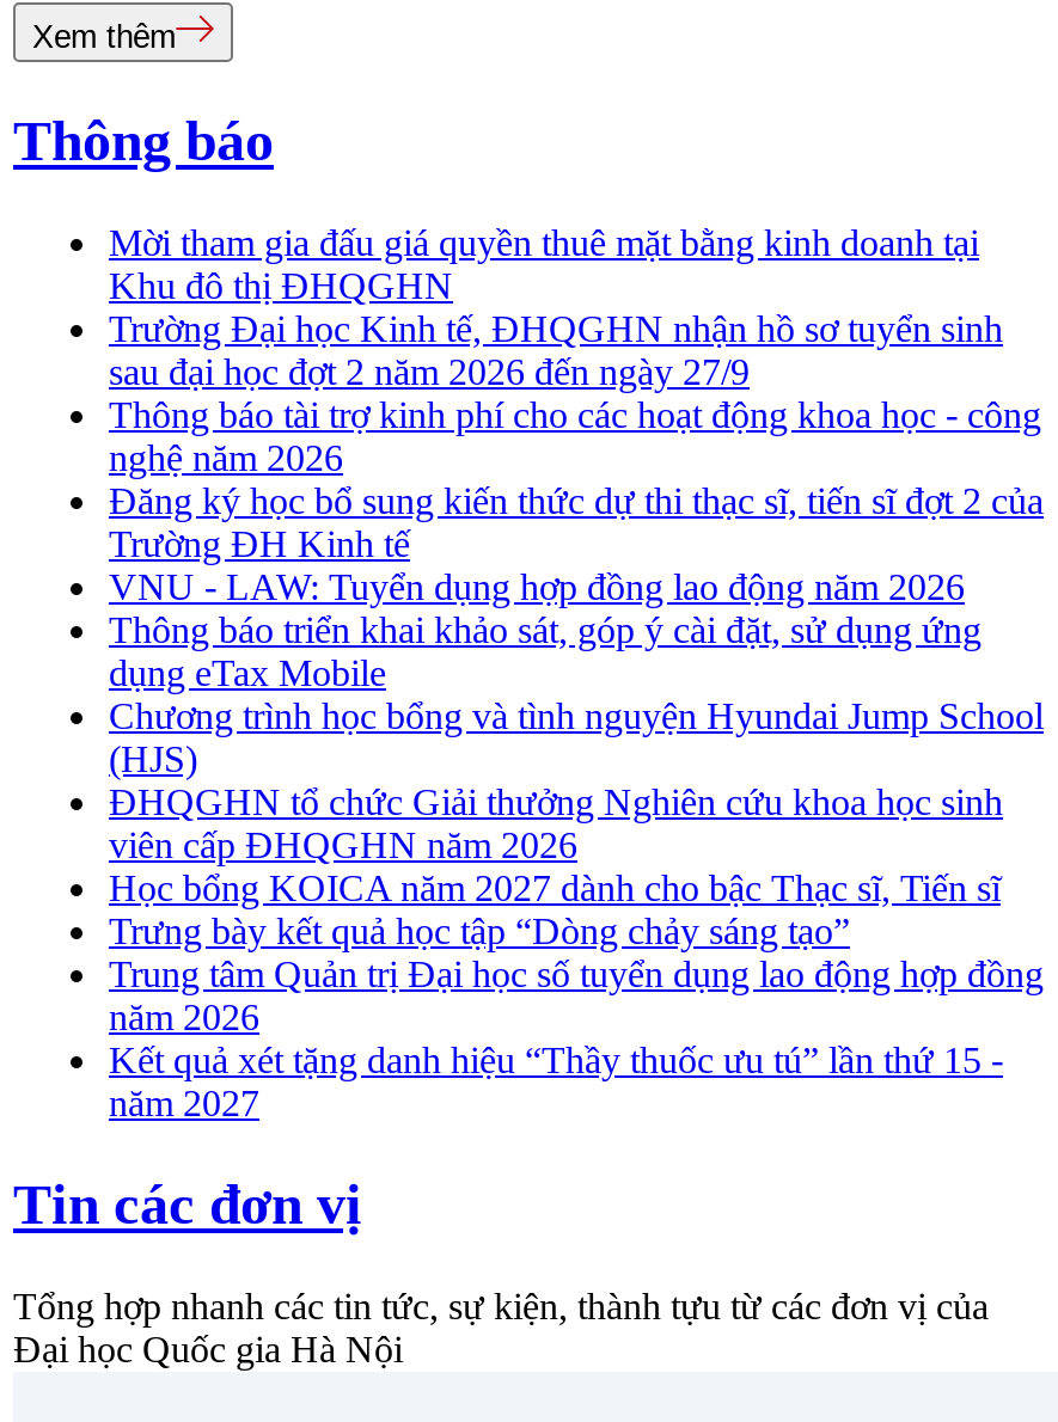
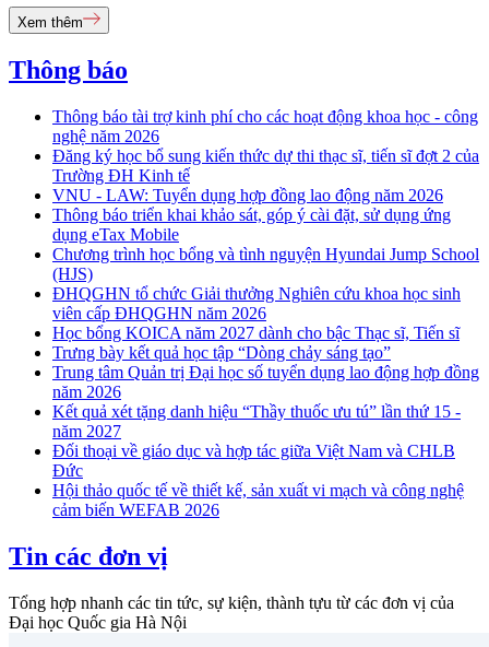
[109,223,1003,392] Mời tham gia đấu giá quyền thuê mặt bằng kinh doanh tại | Khu đô thị ĐHQGHN | Trường Đại học Kinh tế, ĐHQGHN nhận hồ sơ tuyển sinh | sau đại học đợt 2 năm 2026 đến ngày 27/9 -> none
moved [109,395,1044,1124] -> [52,107,479,441]: Thông báo tài trợ kinh phí cho các hoạt động khoa học - công | nghệ năm 2026 | Đăng ký học bổ sung kiến thức dự thi thạc sĩ, tiến sĩ đợt 2 của | ... | Kết quả xét tặng danh hiệu “Thầy thuốc ưu tú” lần thứ 15 - | năm 2027
none -> [52,442,464,519] Đối thoại về giáo dục và hợp tác giữa Việt Nam và CHLB | Đức | Hội thảo quốc tế về thiết kế, sản xuất vi mạch và công nghệ | cảm biến WEFAB 2026

